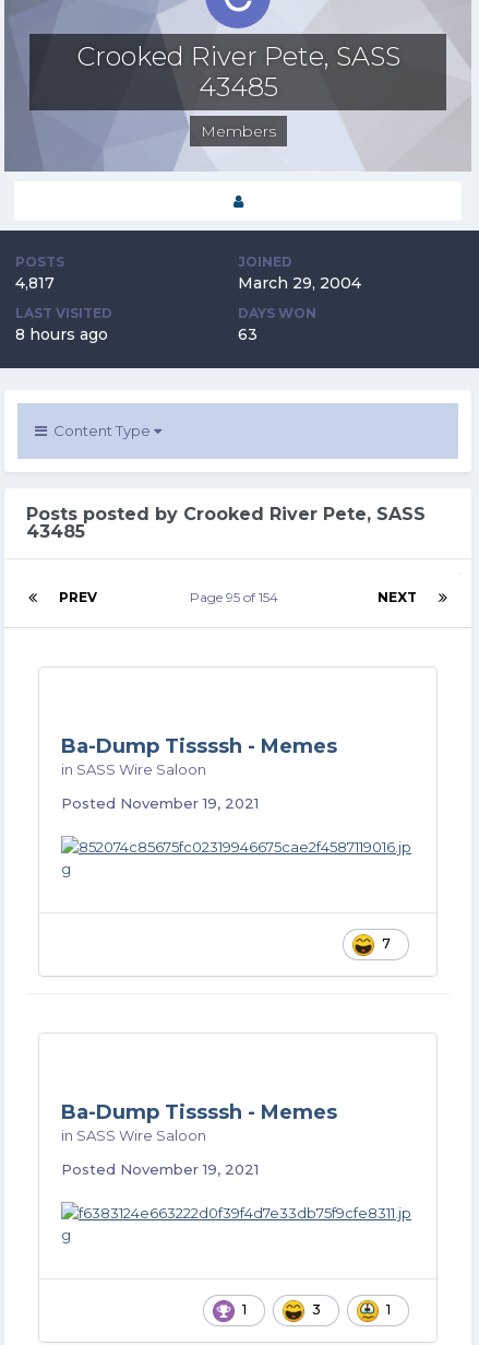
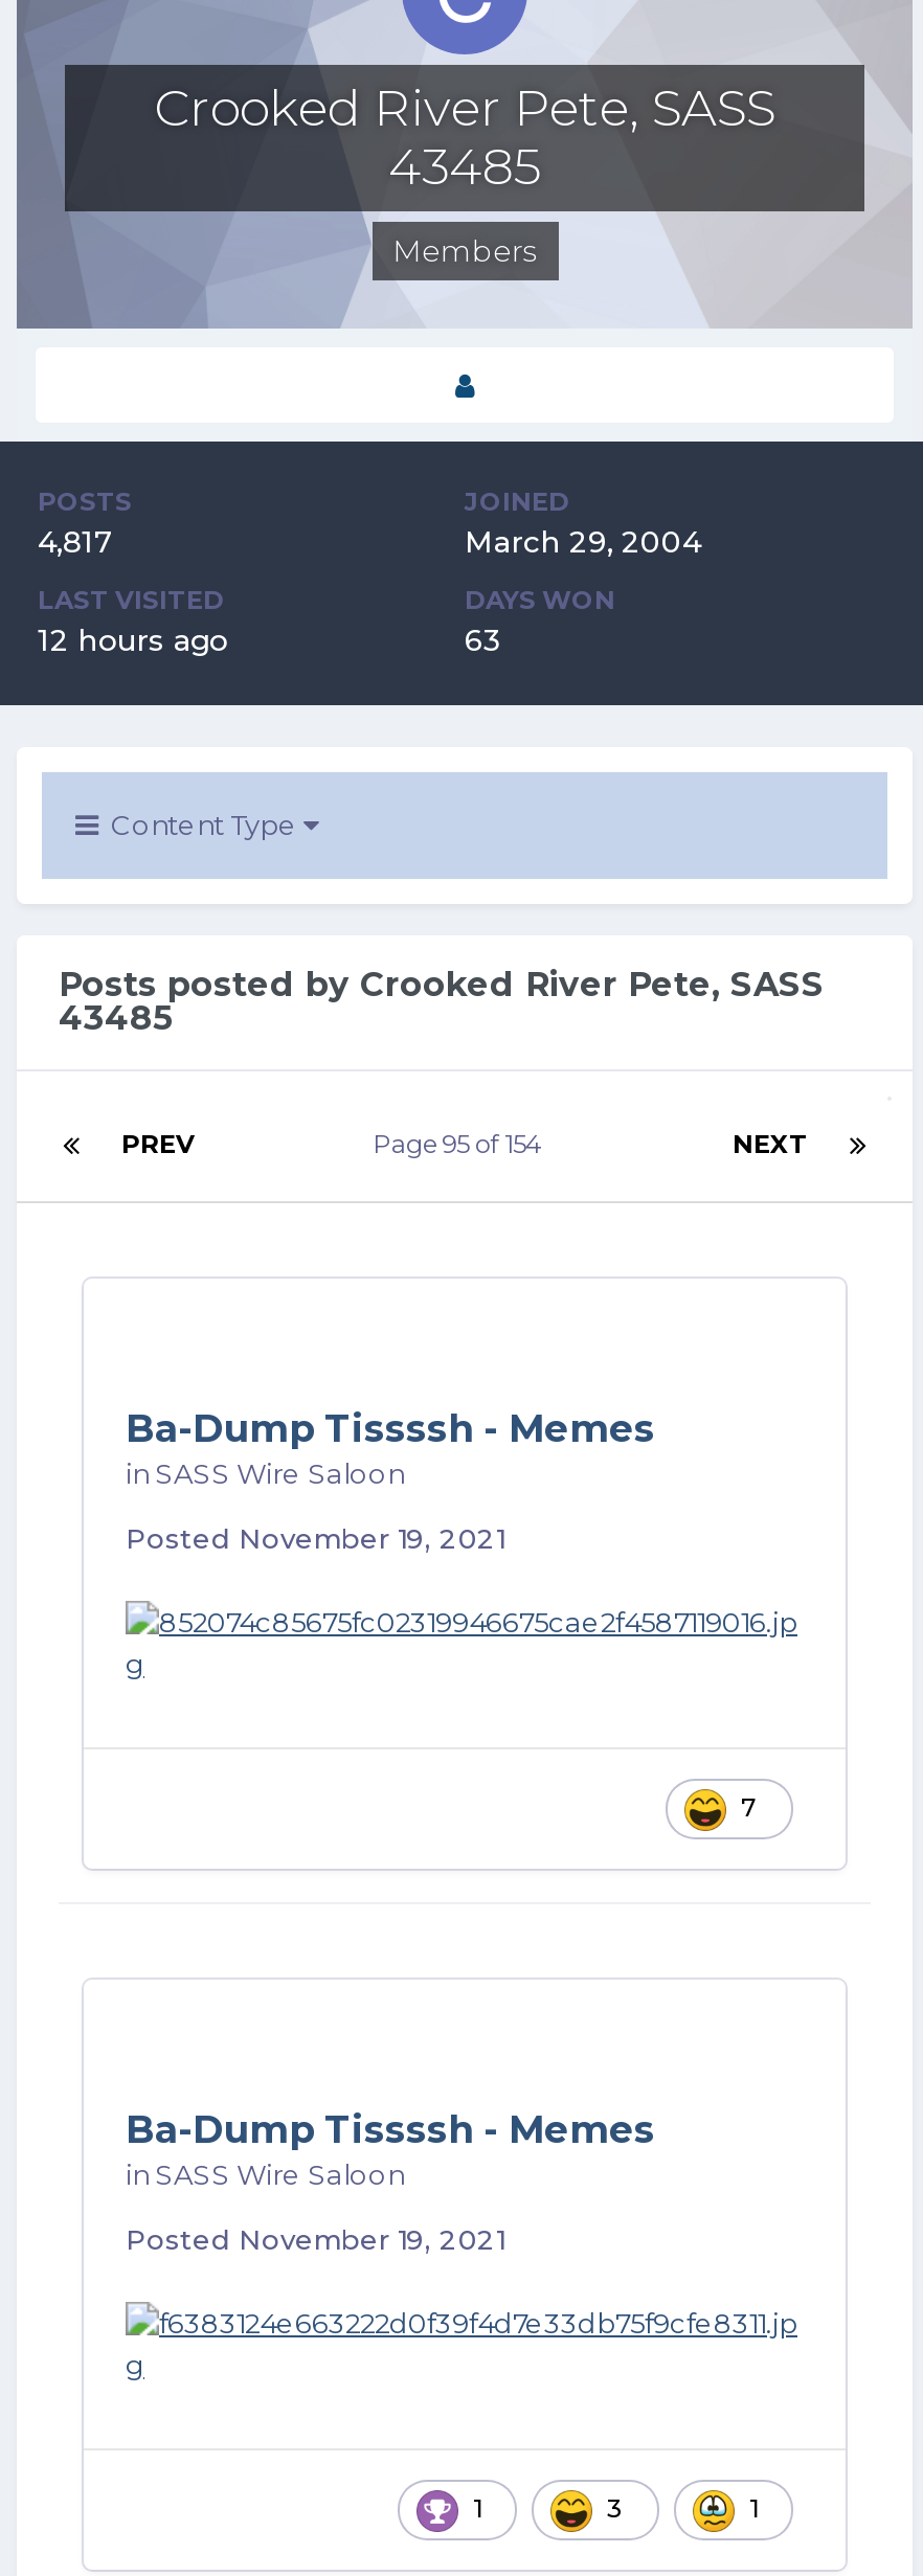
[15,325,108,344] 8 hours ago -> [38,622,228,659] 12 hours ago

